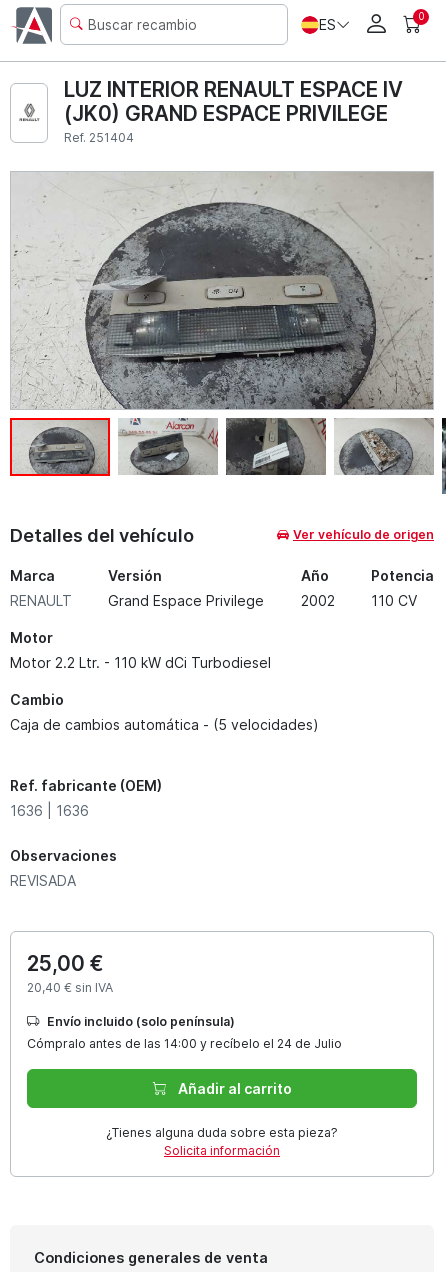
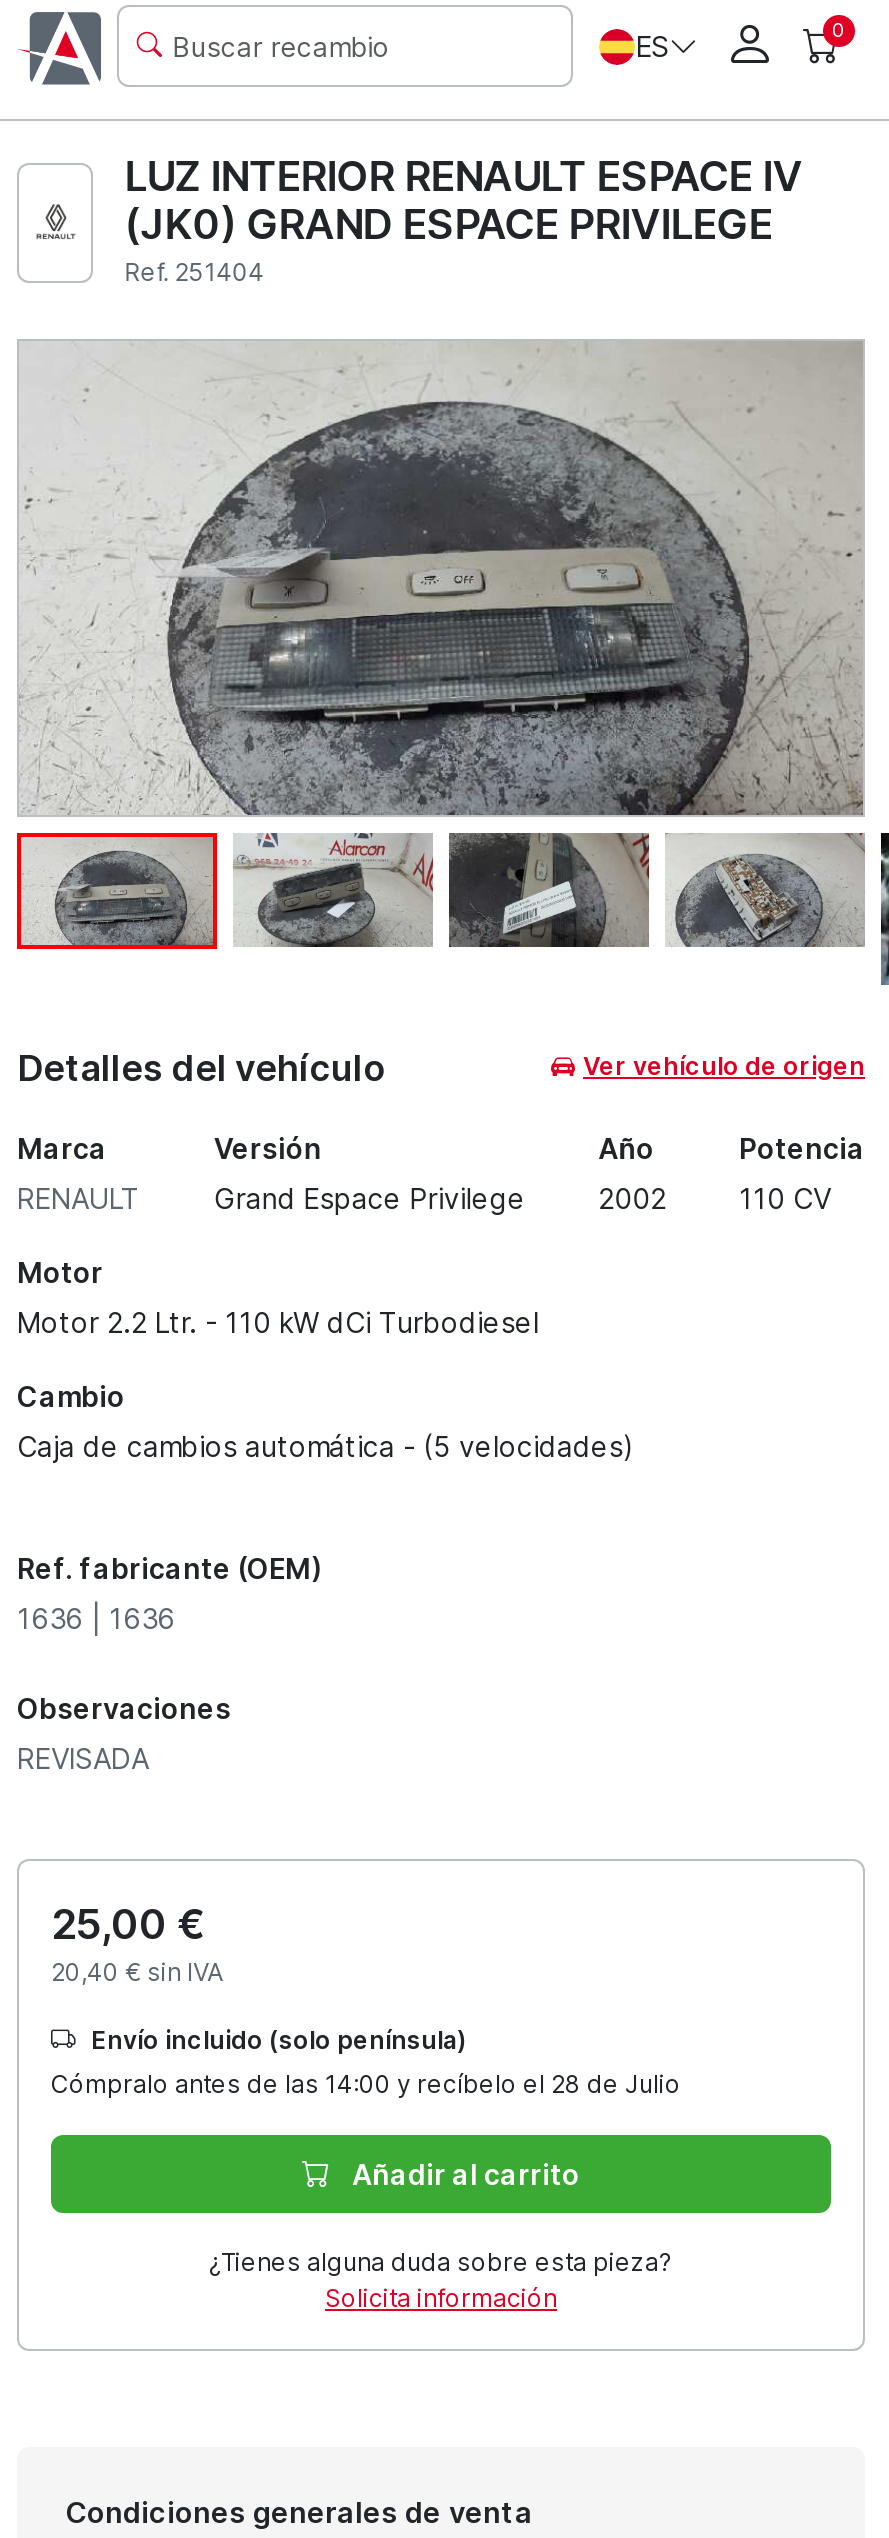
[27,1036,342,1051] Cómpralo antes de las 14:00 y recíbelo el 24 de Julio -> [51,2068,681,2098] Cómpralo antes de las 14:00 y recíbelo el 28 de Julio

